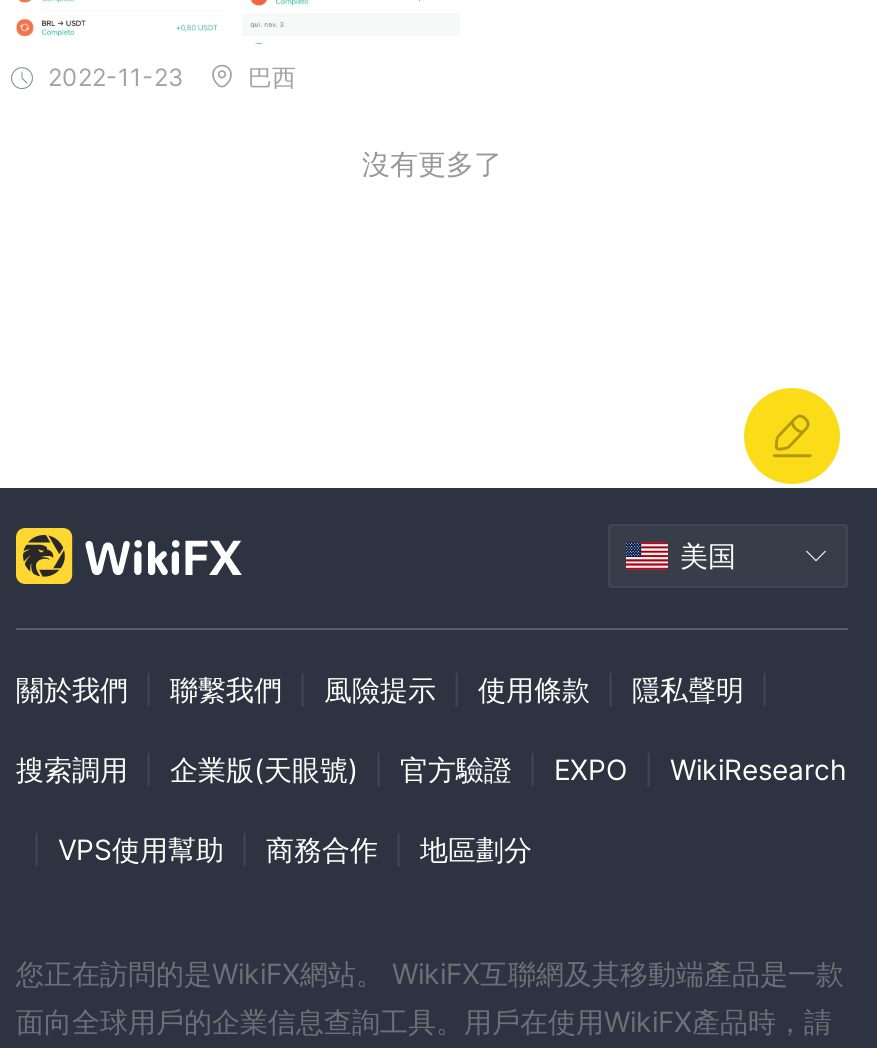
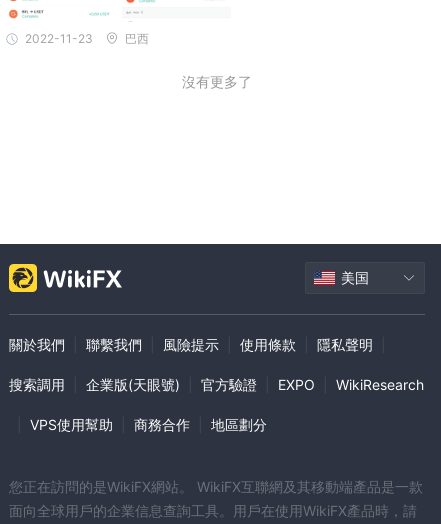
[742,386,842,486] [image] -> none

